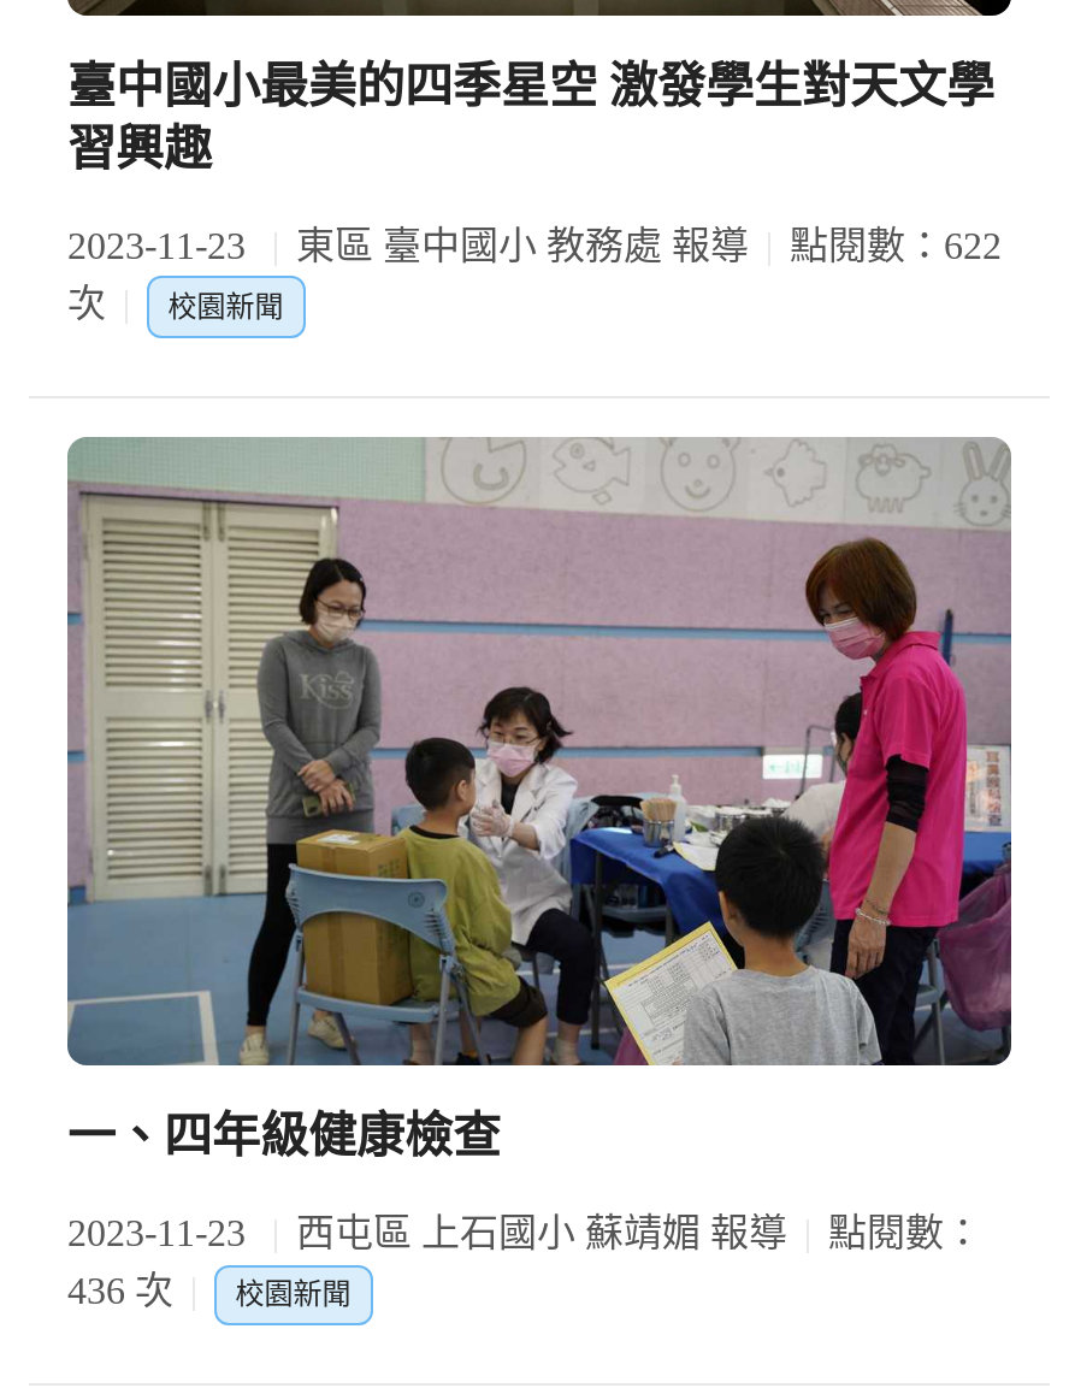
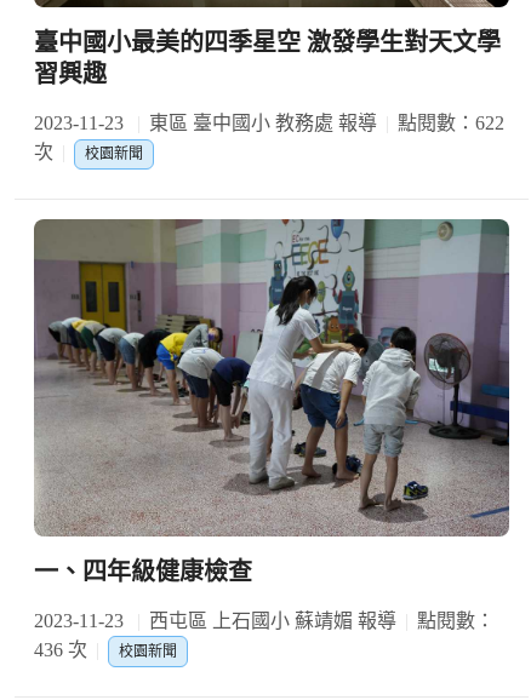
[67,438,1014,1067] [image] -> [34,219,510,537] [image]

